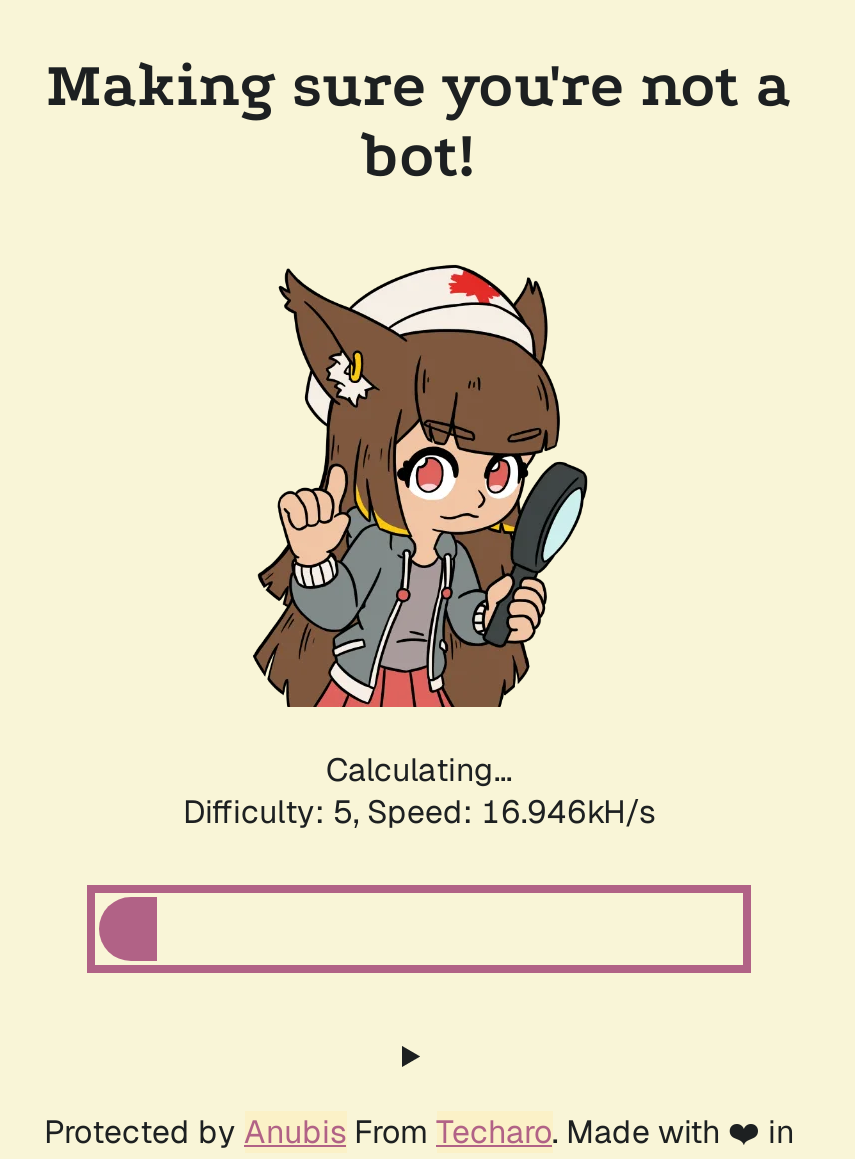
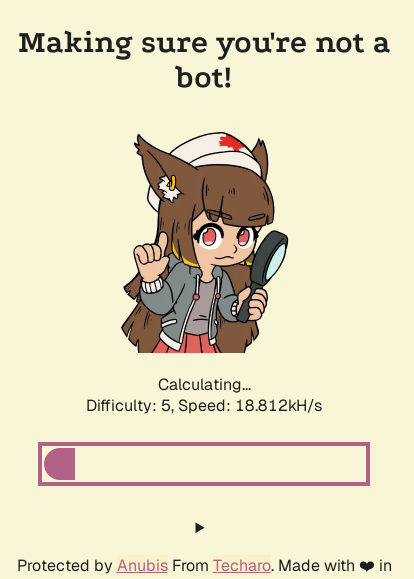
[183,791,655,833] Difficulty: 5, Speed: 16.946kH/s -> [86,395,322,416] Difficulty: 5, Speed: 18.812kH/s

